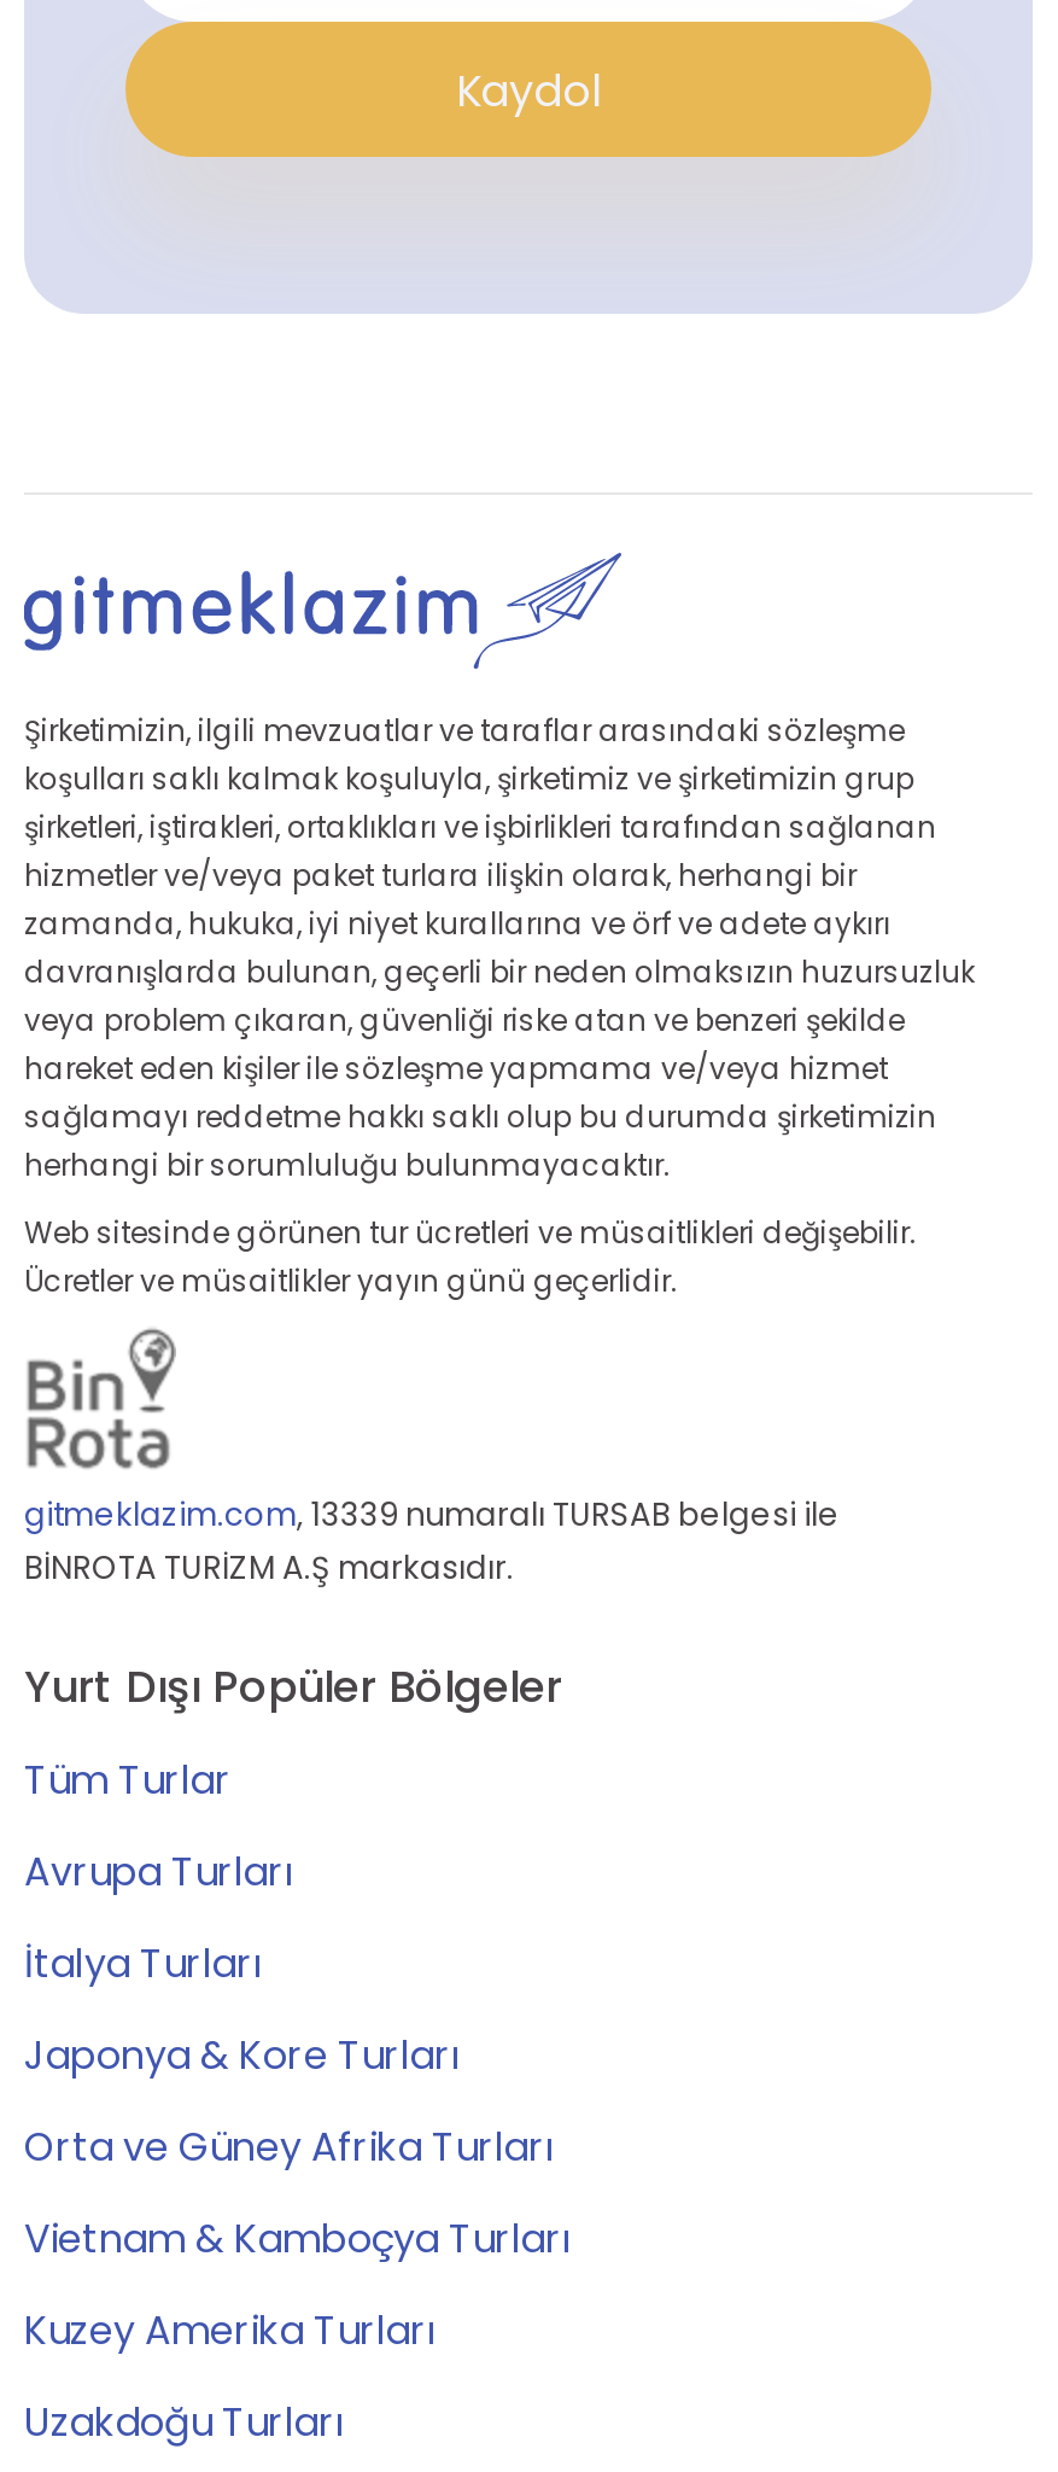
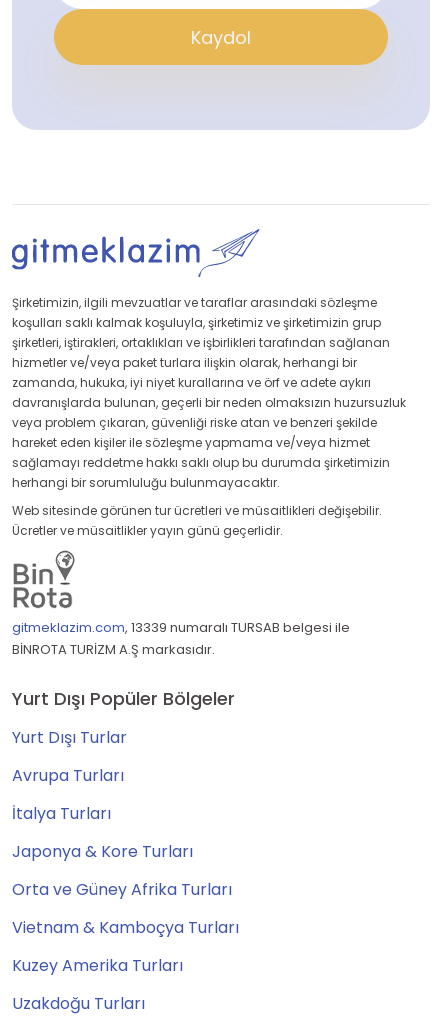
[24,1753,232,1808] Tüm Turlar -> [12,726,127,749] Yurt Dışı Turlar

